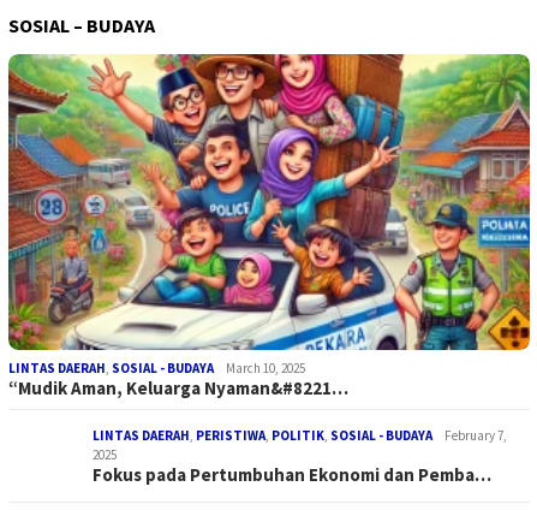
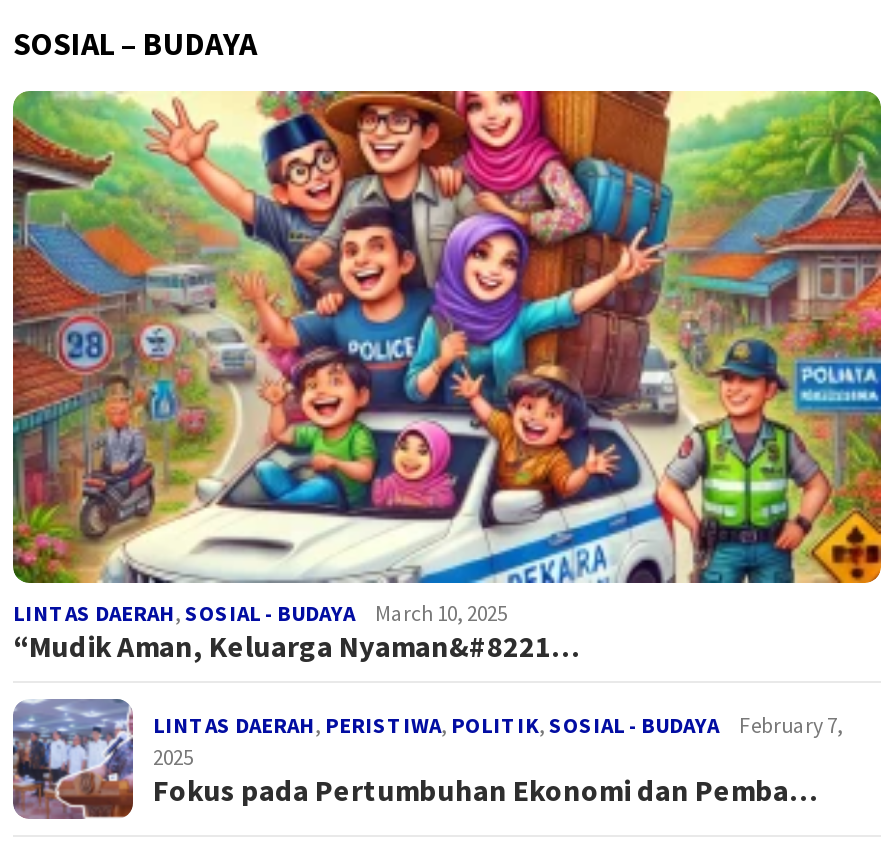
none -> [11,697,135,821] [image]

